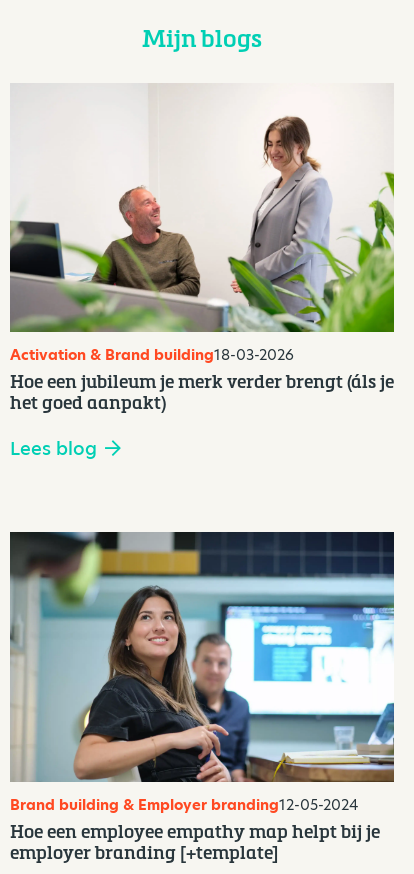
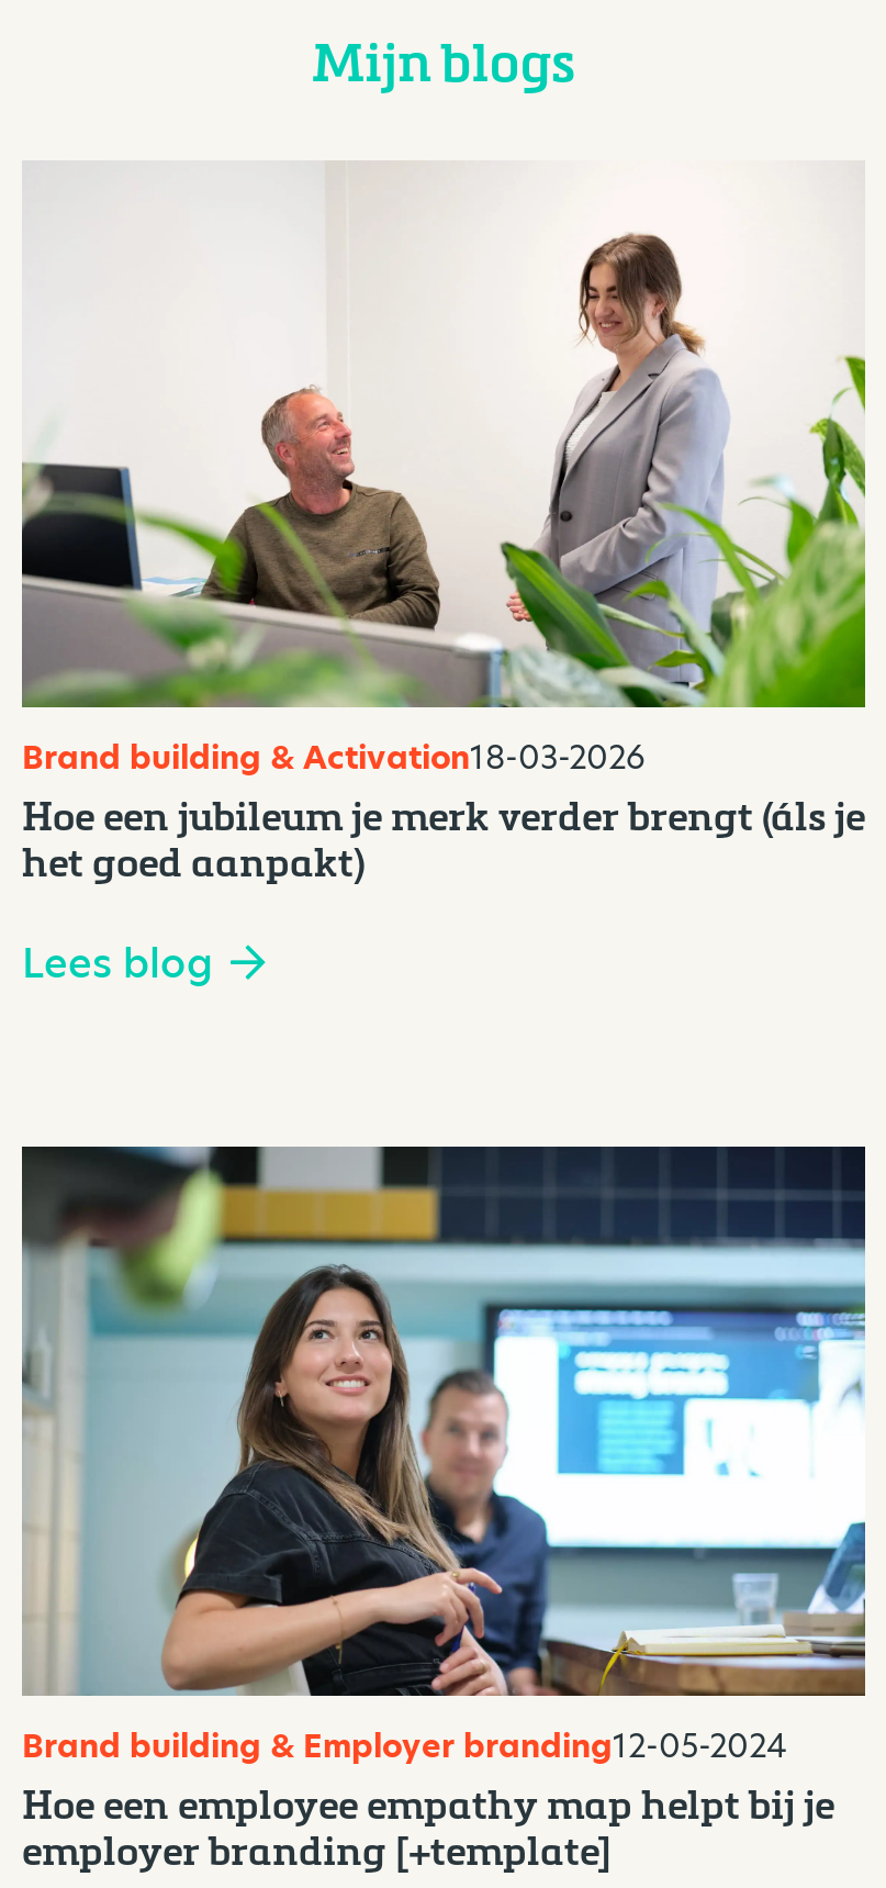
[10,345,294,365] Activation & Brand building 18-03-2026 -> [22,736,646,780] Brand building & Activation 18-03-2026

